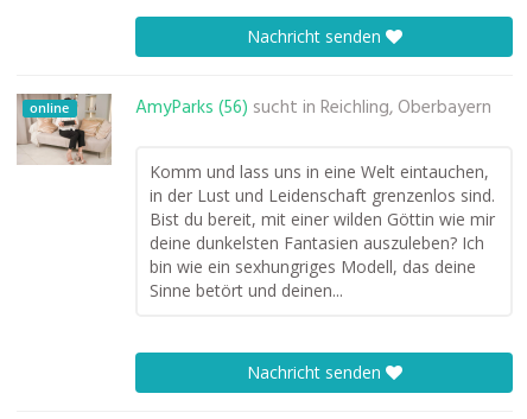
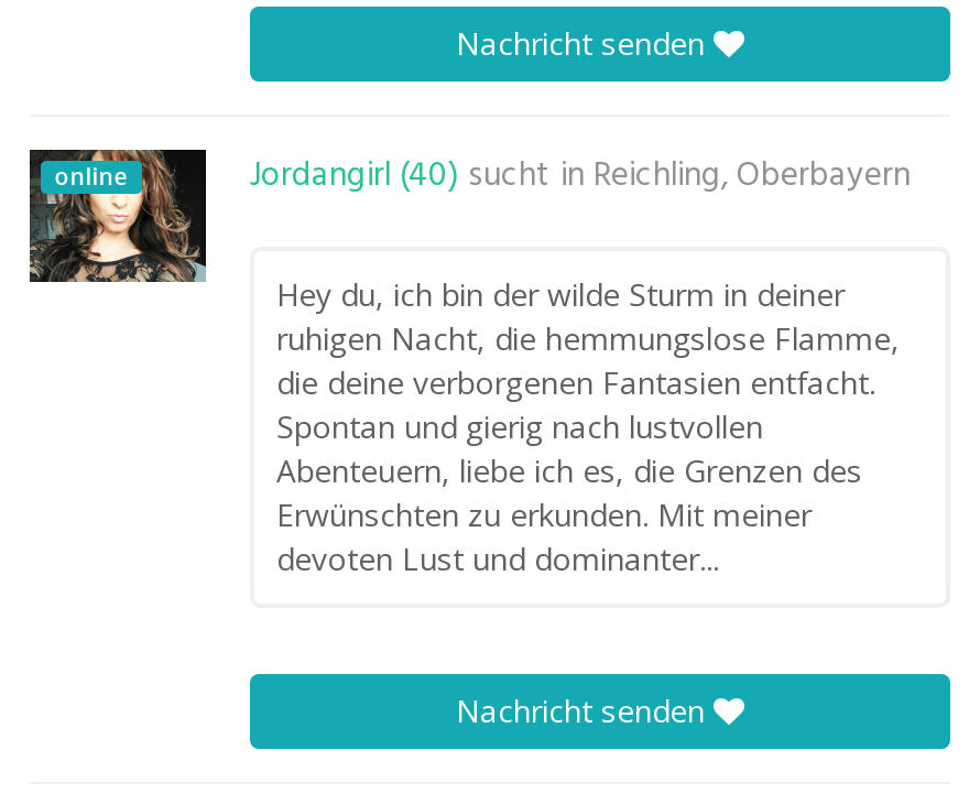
[17,93,491,165] [image] | AmyParks (56) sucht in Reichling, Oberbayern -> [30,149,911,284] [image] | Jordangirl (40) sucht in Reichling, Oberbayern
[150,160,495,301] Komm und lass uns in eine Welt eintauchen, | in der Lust und Leidenschaft grenzenlos sind. | Bist du bereit, mit einer wilden Göttin wie mir | deine dunkelsten Fantasien auszuleben? Ich | bin wie ein sexhungriges Modell, das deine | Sinne betört und deinen... -> [276,272,900,578] Hey du, ich bin der wilde Sturm in deiner | ruhigen Nacht, die hemmungslose Flamme, | die deine verborgenen Fantasien entfacht. | Spontan und gierig nach lustvollen | Abenteuern, liebe ich es, die Grenzen des | Erwünschten zu erkunden. Mit meiner | devoten Lust und dominanter...

